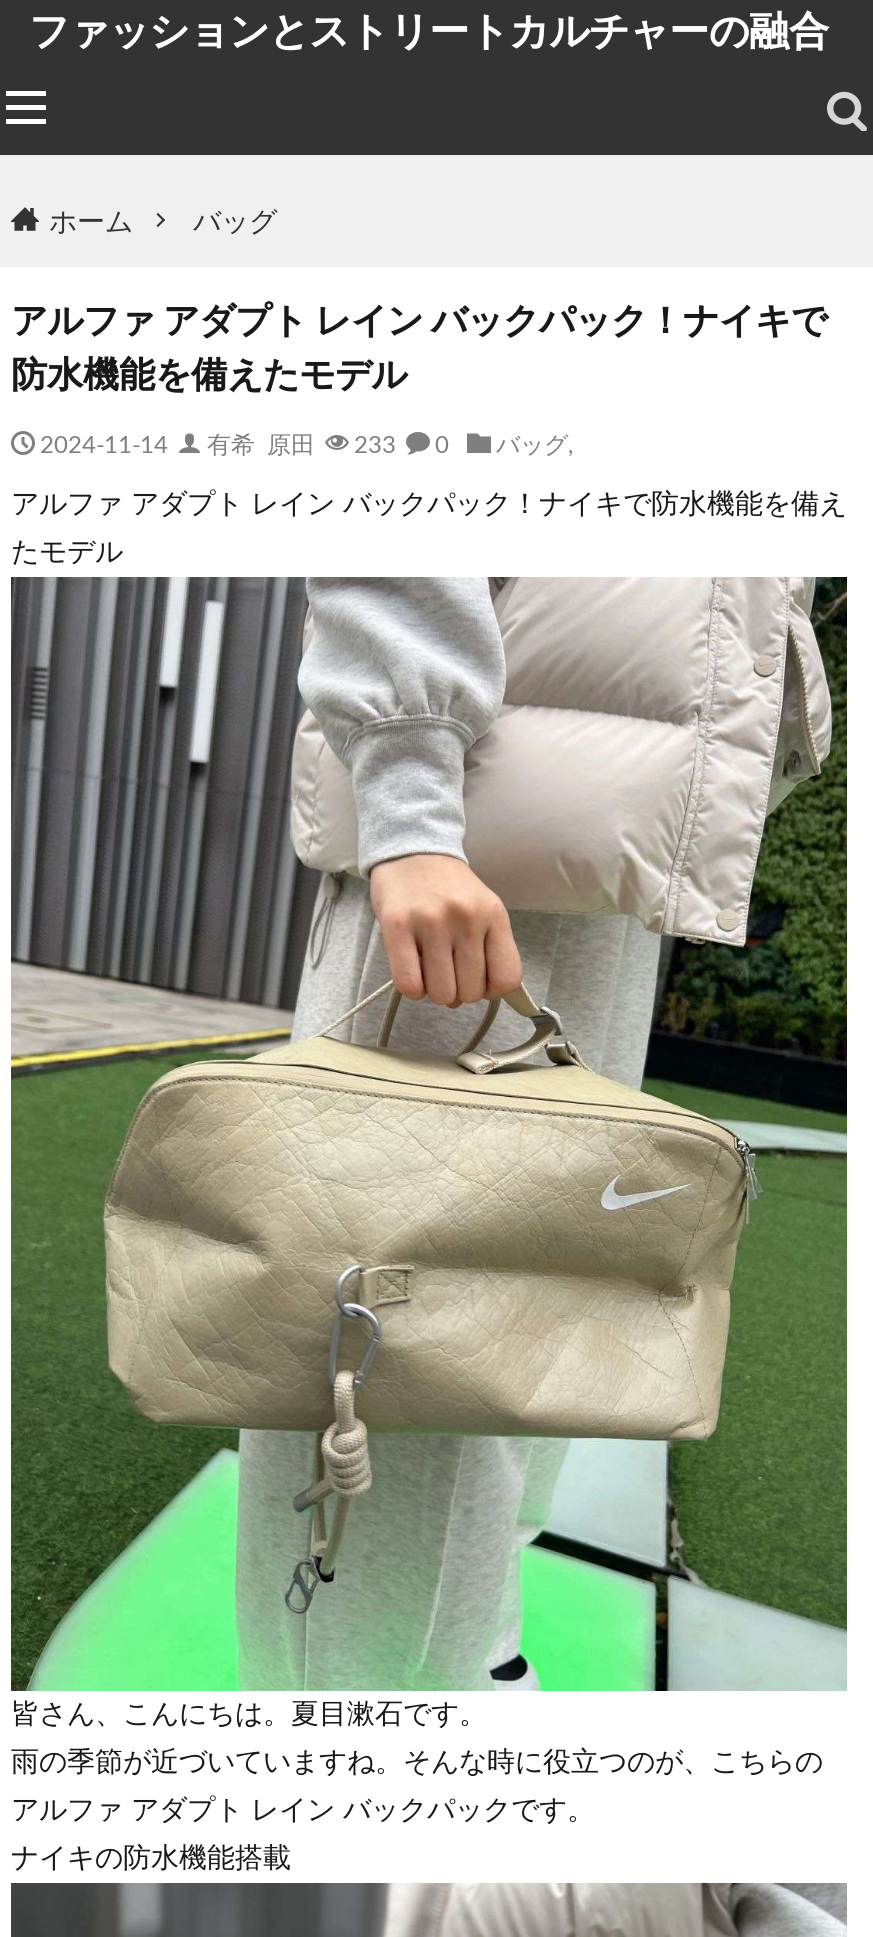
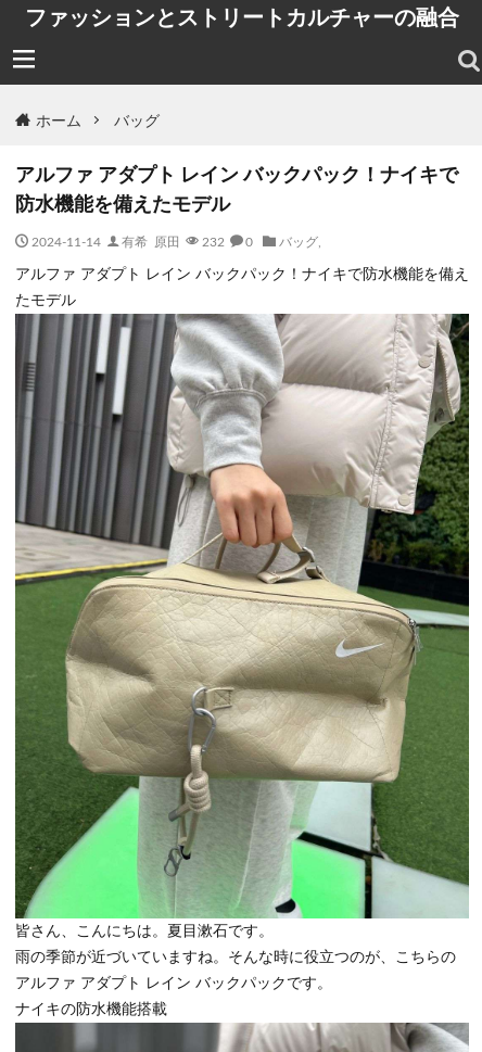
[354,431,396,455] 233 -> [201,235,224,248] 232

